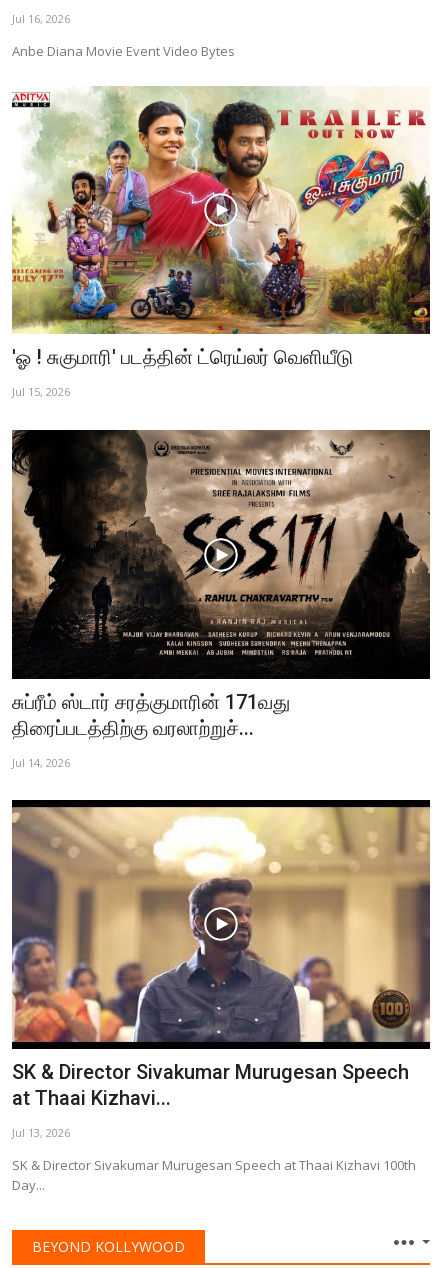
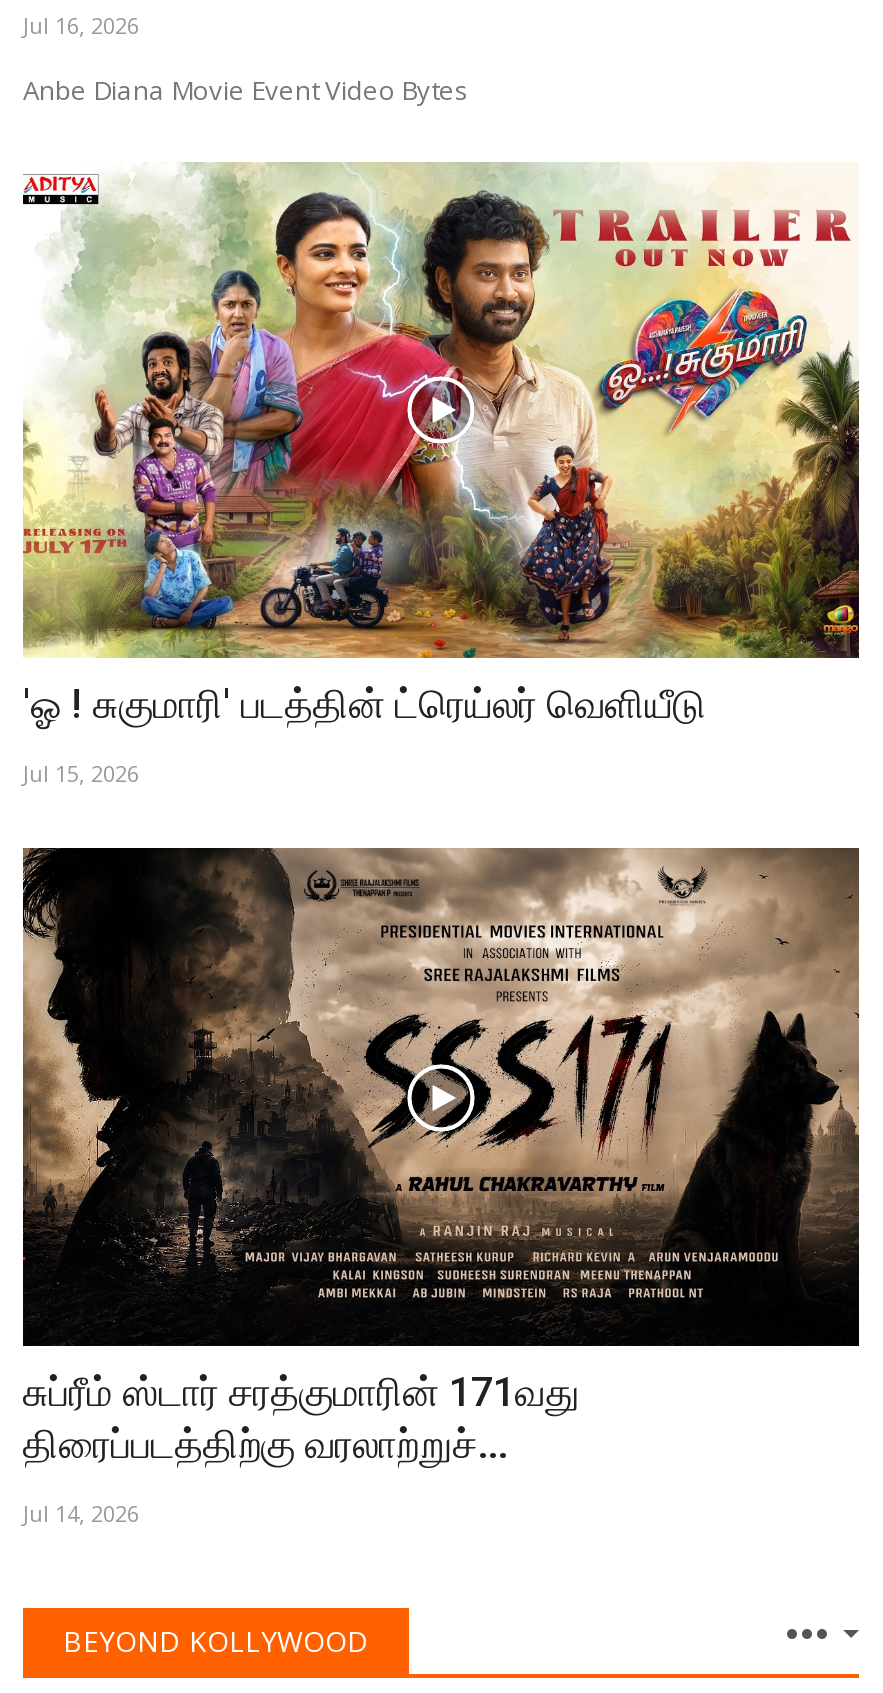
[11,799,431,1194] [image] | SK & Director Sivakumar Murugesan Speech | at Thaai Kizhavi... | Jul 13, 2026 | SK & Director Sivakumar Murugesan Speech at Thaai Kizhavi 100th | Day... -> none

